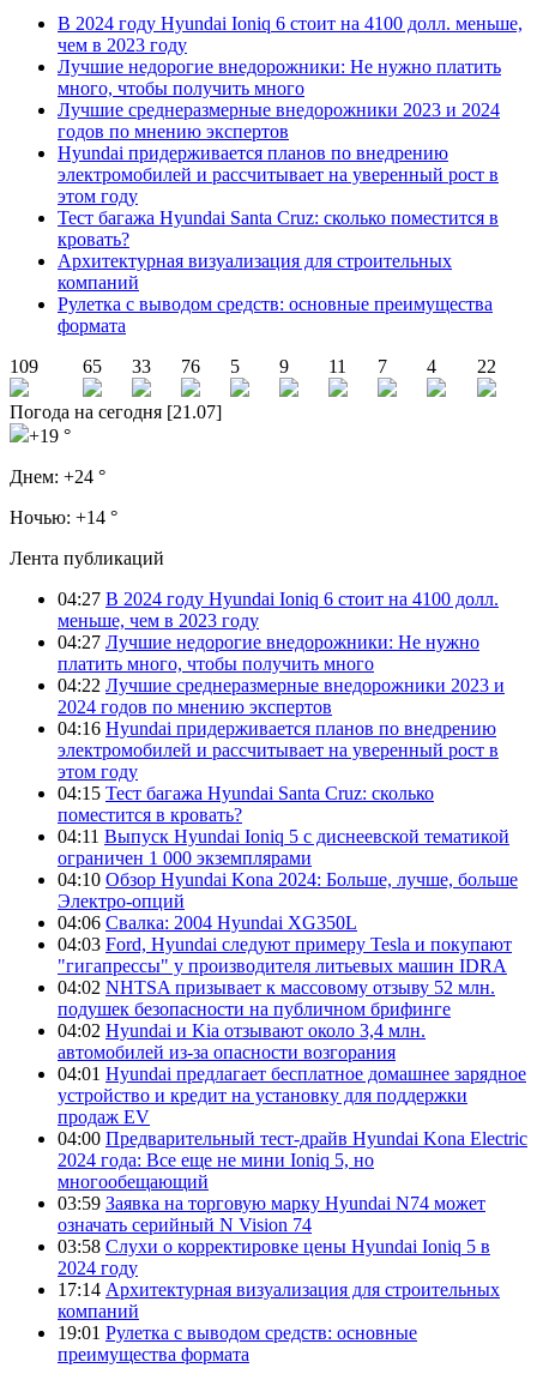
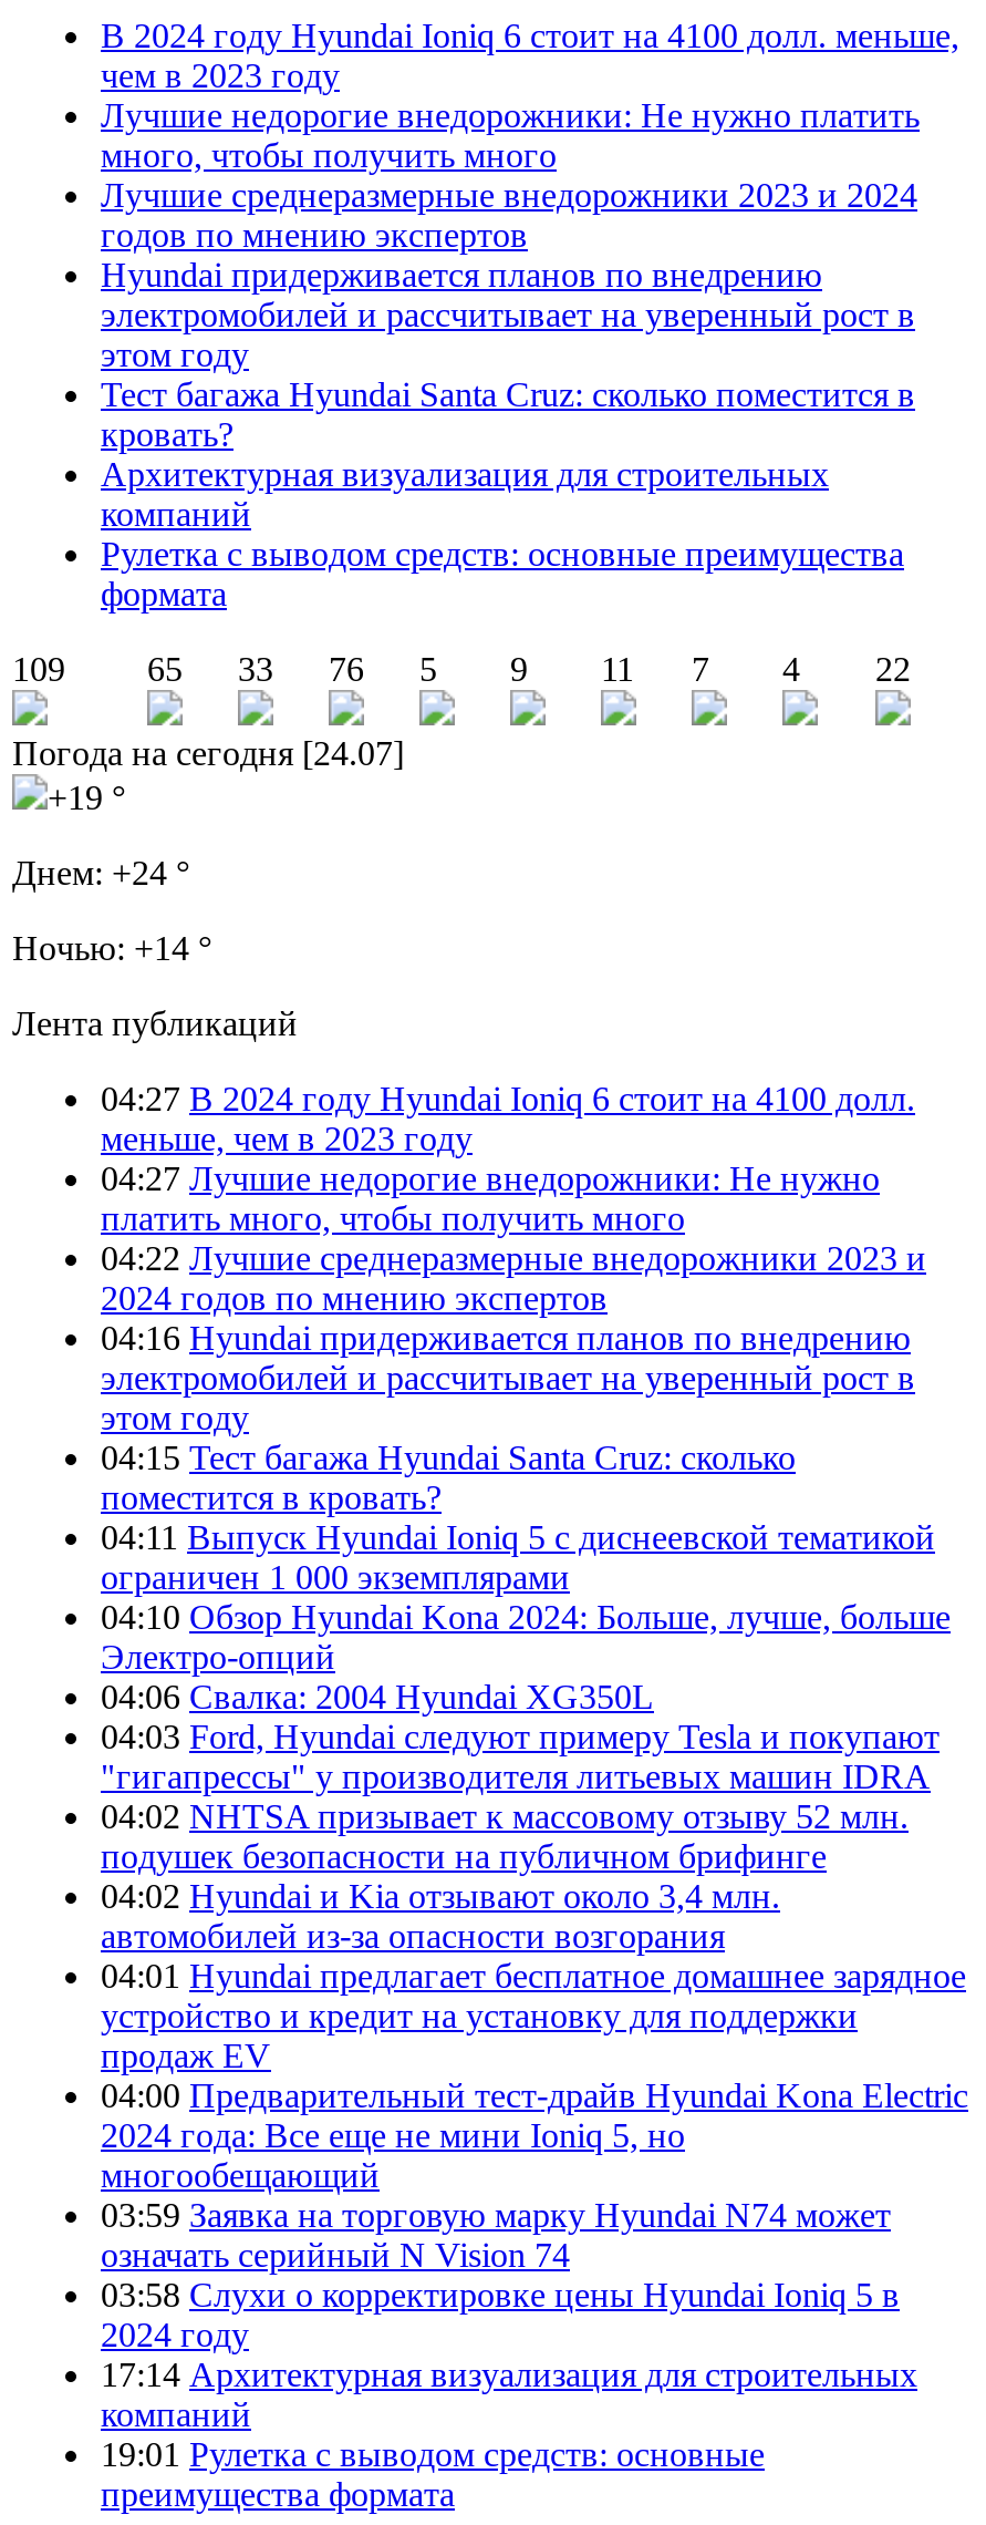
[10,402,222,422] Погода на сегодня [21.07] -> [12,734,404,772] Погода на сегодня [24.07]

